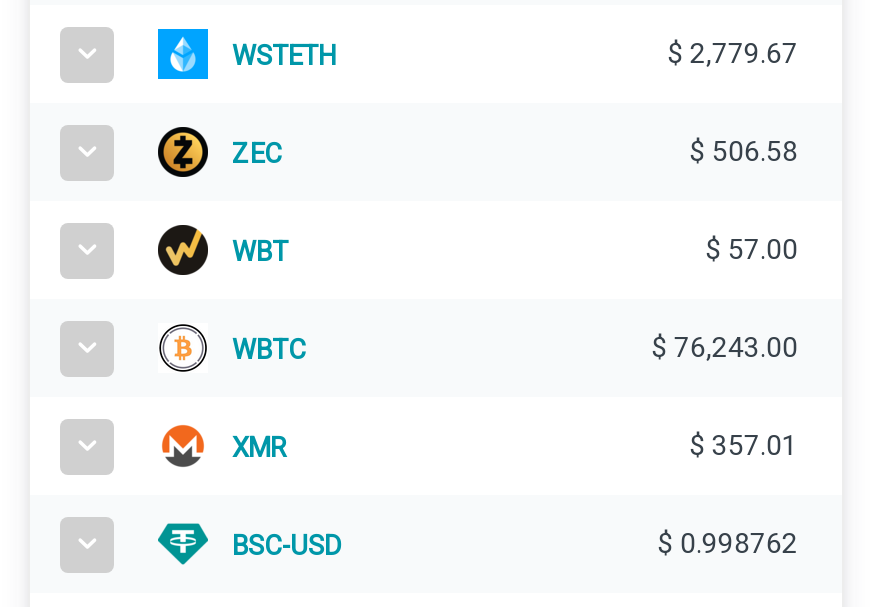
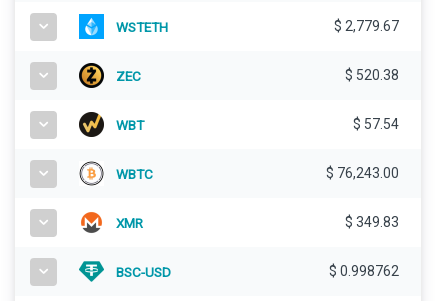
[690,135,798,167] $506.58 -> [345,67,399,83] $520.38
[706,233,798,265] $57.00 -> [353,116,399,132] $57.54
[690,429,798,461] $357.01 -> [345,214,399,230] $349.83

